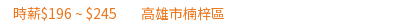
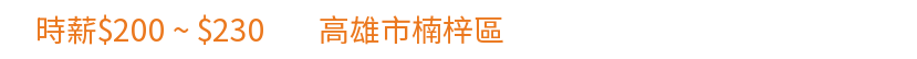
[13,3,225,23] 時薪$196 ~ $245 高雄市楠梓區 -> [35,7,504,51] 時薪$200 ~ $230 高雄市楠梓區

